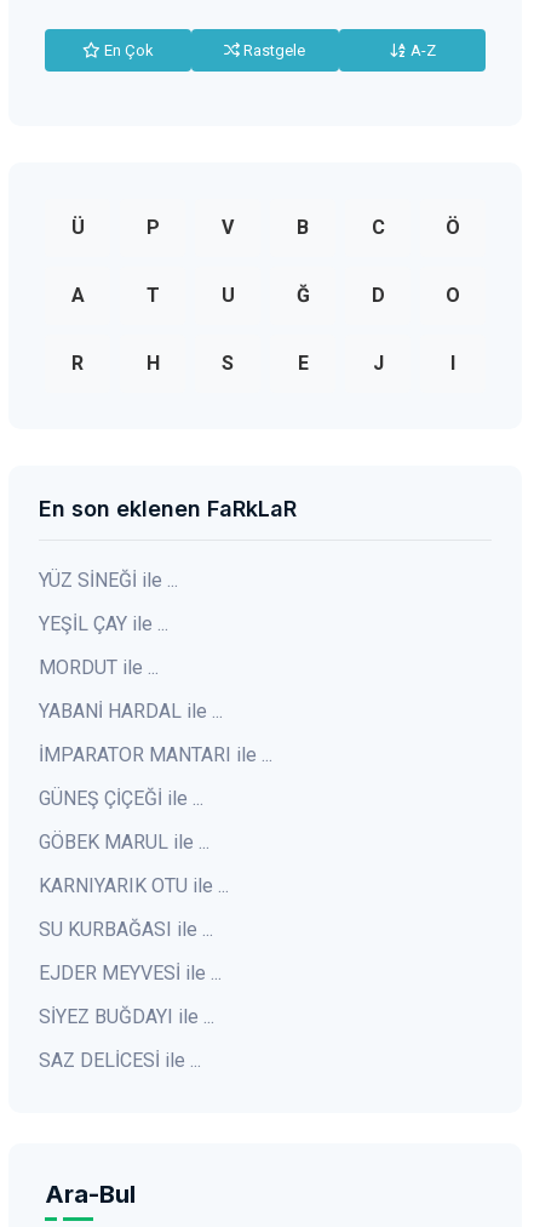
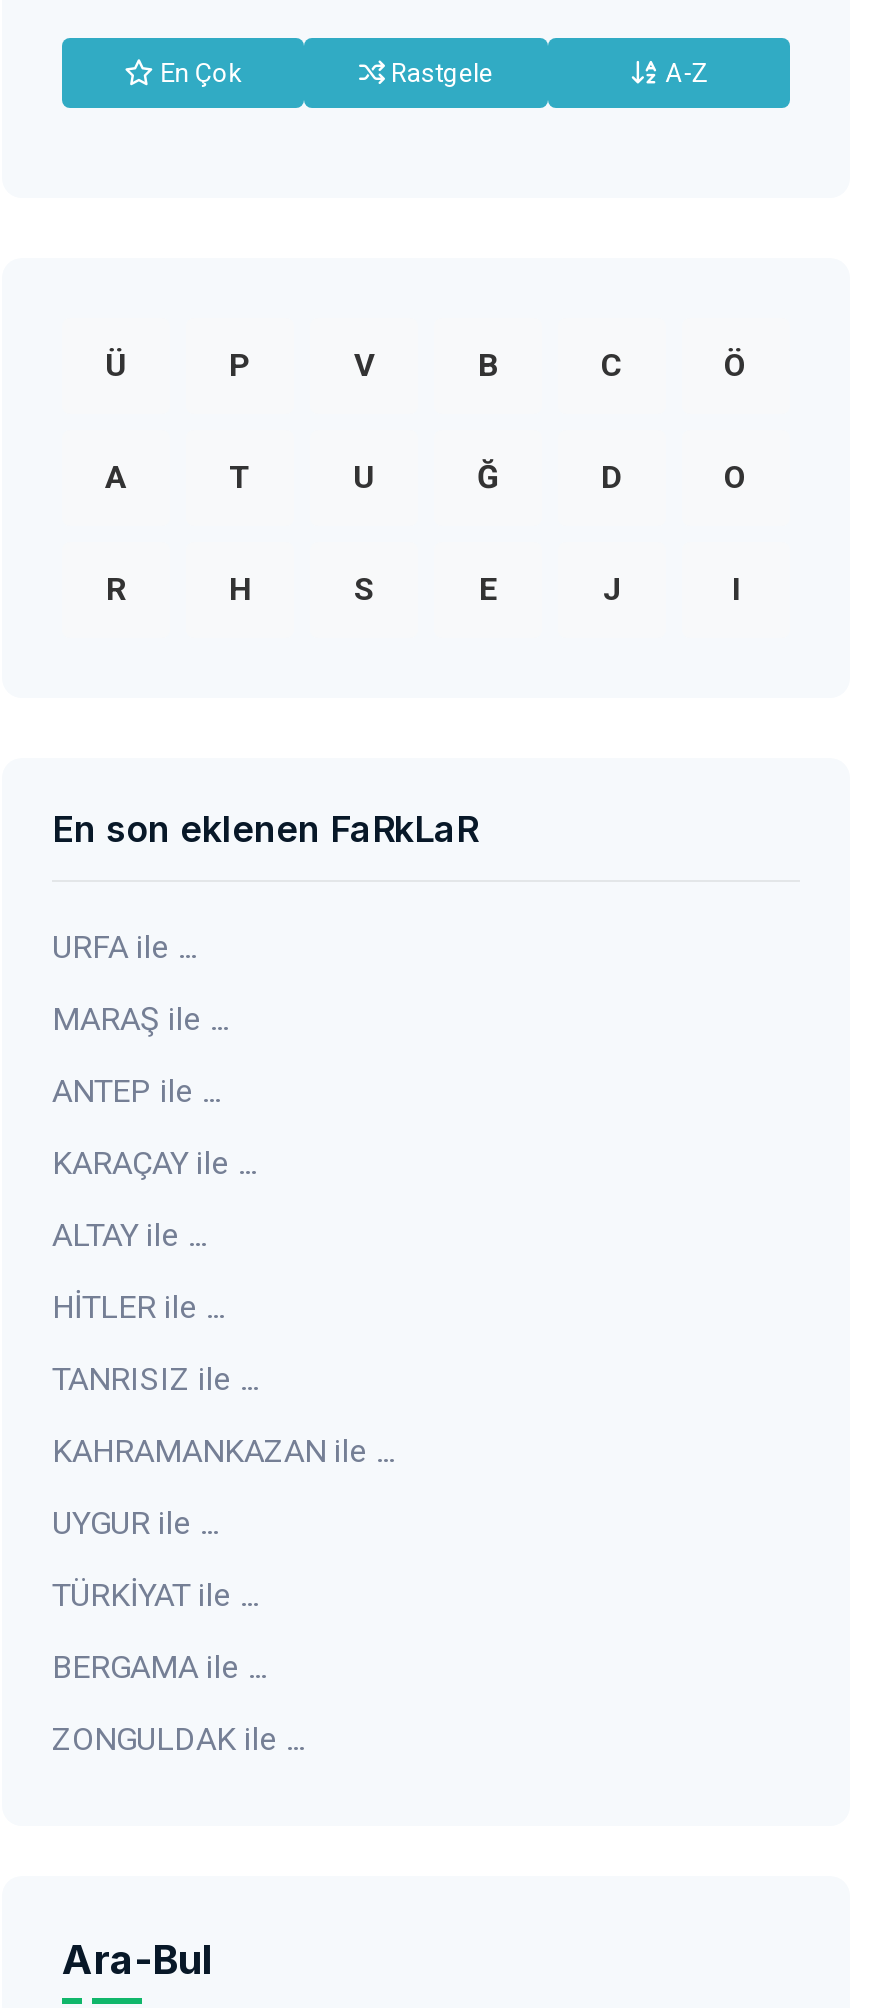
[39,568,178,591] YÜZ SİNEĞİ ile ... -> [52,928,196,966] URFA ile ...
[39,612,168,635] YEŞİL ÇAY ile ... -> [52,1000,228,1038] MARAŞ ile ...
[39,656,159,679] MORDUT ile ... -> [52,1072,220,1110] ANTEP ile ...
[39,699,223,722] YABANİ HARDAL ile ... -> [52,1144,256,1182] KARAÇAY ile ...
[39,743,272,766] İMPARATOR MANTARI ile ... -> [52,1216,206,1254] ALTAY ile ...
[39,787,203,810] GÜNEŞ ÇİÇEĞİ ile ... -> [52,1288,224,1326] HİTLER ile ...
[39,830,209,853] GÖBEK MARUL ile ... -> [52,1360,258,1398] TANRISIZ ile ...
[39,874,229,897] KARNIYARIK OTU ile ... -> [52,1432,394,1470] KAHRAMANKAZAN ile ...
[39,918,213,941] SU KURBAĞASI ile ... -> [52,1504,218,1542] UYGUR ile ...
[39,961,222,984] EJDER MEYVESİ ile ... -> [52,1576,258,1614] TÜRKİYAT ile ...
[39,1005,214,1028] SİYEZ BUĞDAYI ile ... -> [52,1648,266,1686] BERGAMA ile ...
[39,1049,201,1072] SAZ DELİCESİ ile ... -> [52,1720,304,1758] ZONGULDAK ile ...

